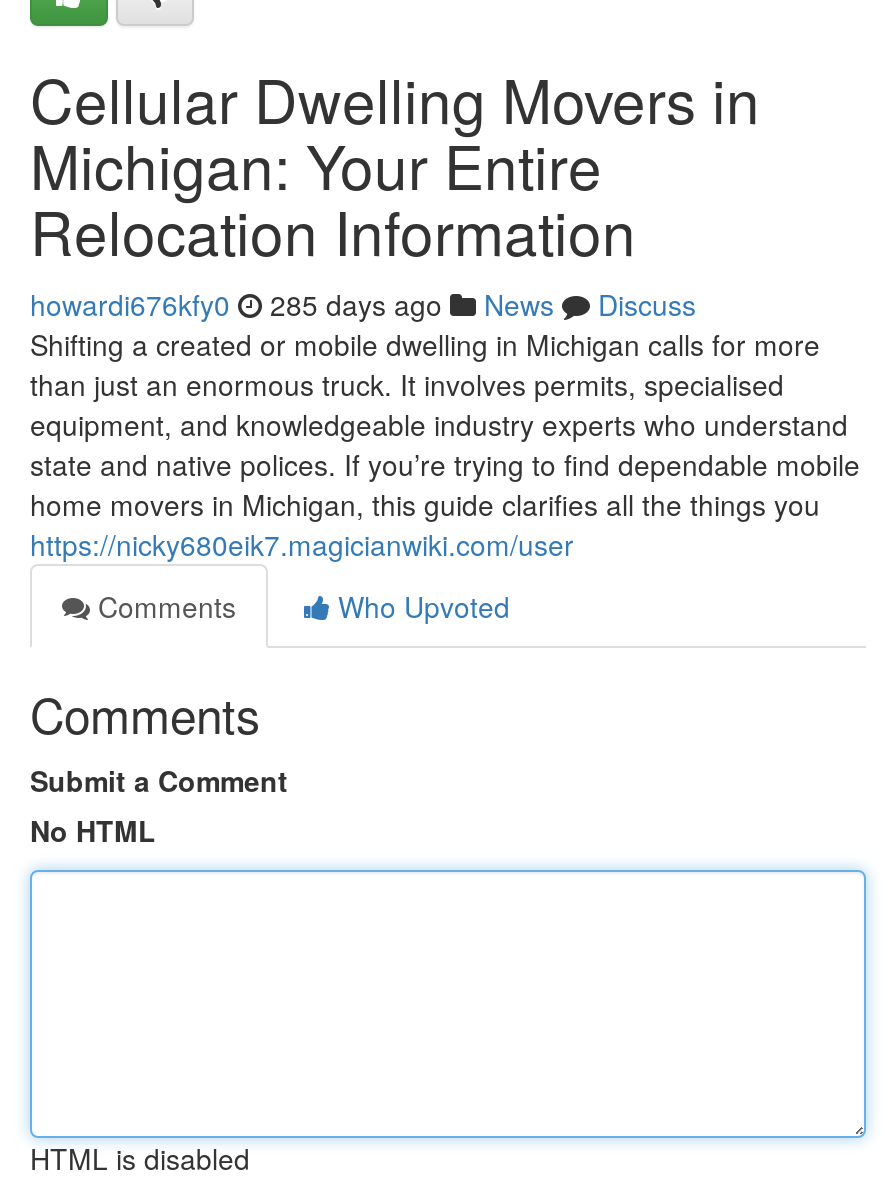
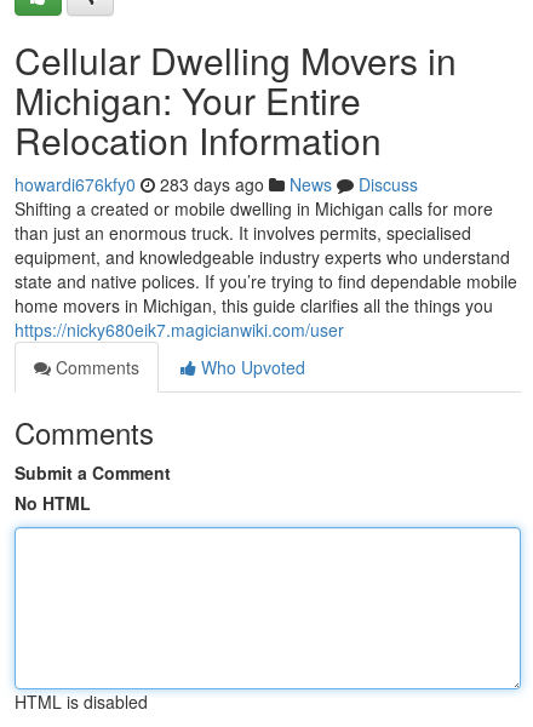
[30,284,696,324] howardi676kfy0 285 days ago News Discuss -> [15,172,418,196] howardi676kfy0 283 days ago News Discuss

